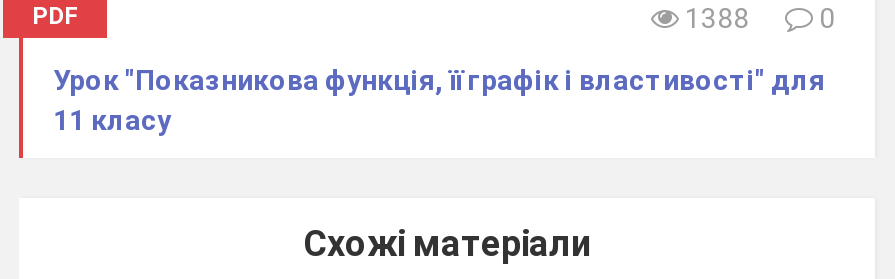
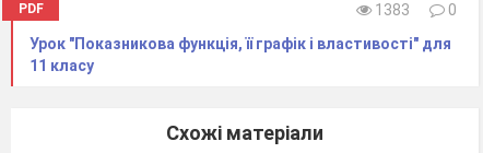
[679,3,749,35] 1388 -> [372,2,410,19] 1383

